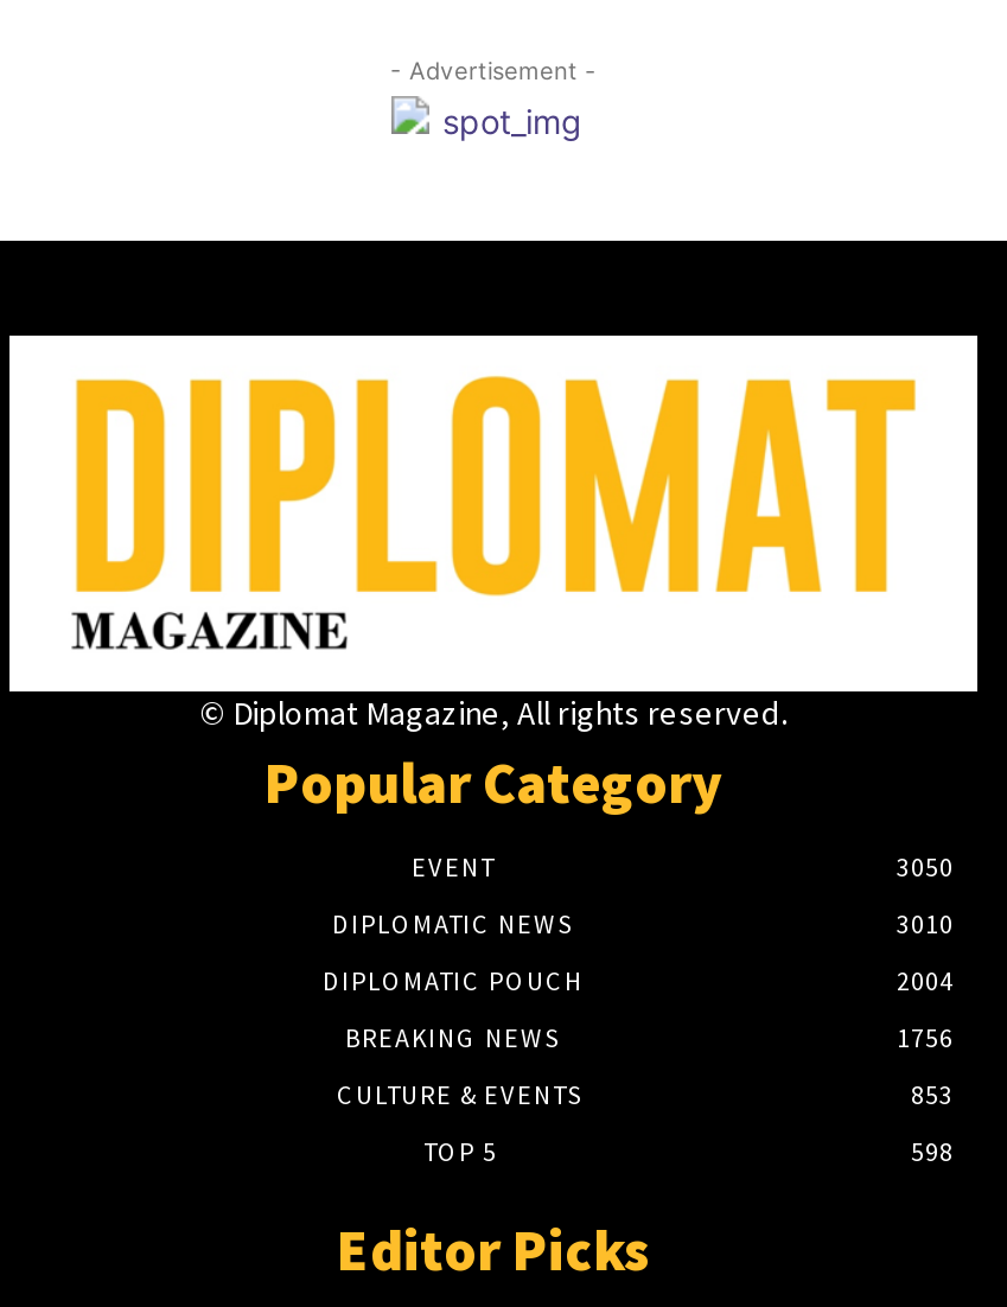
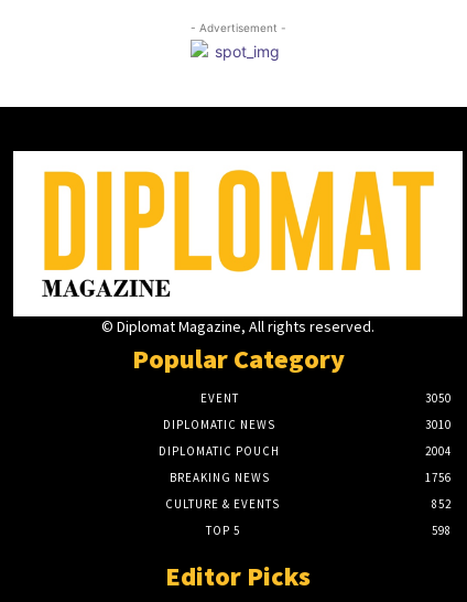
[911,1077,954,1110] 853 -> [432,496,452,511] 852

